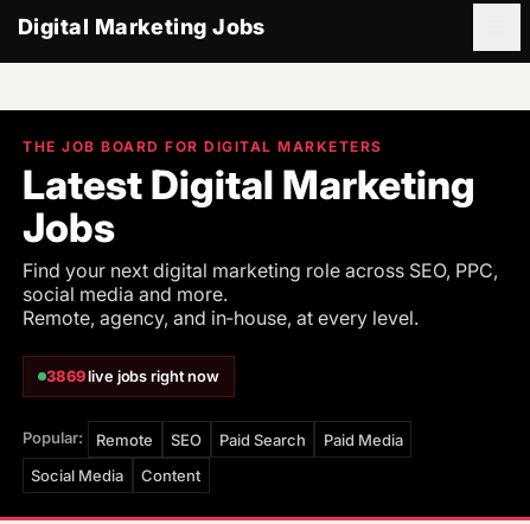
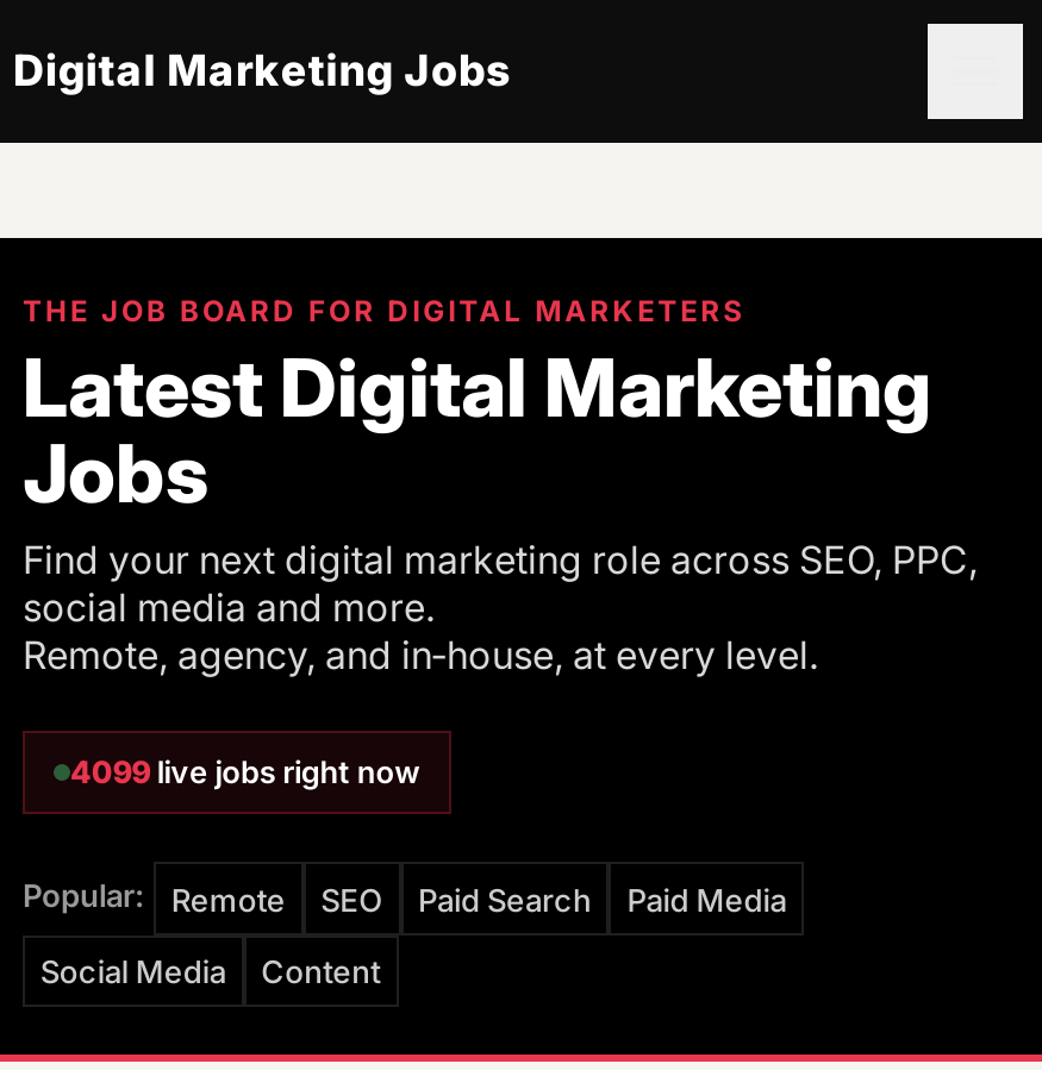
[46,367,219,385] 3869 live jobs right now -> [70,754,420,790] 4099 live jobs right now

